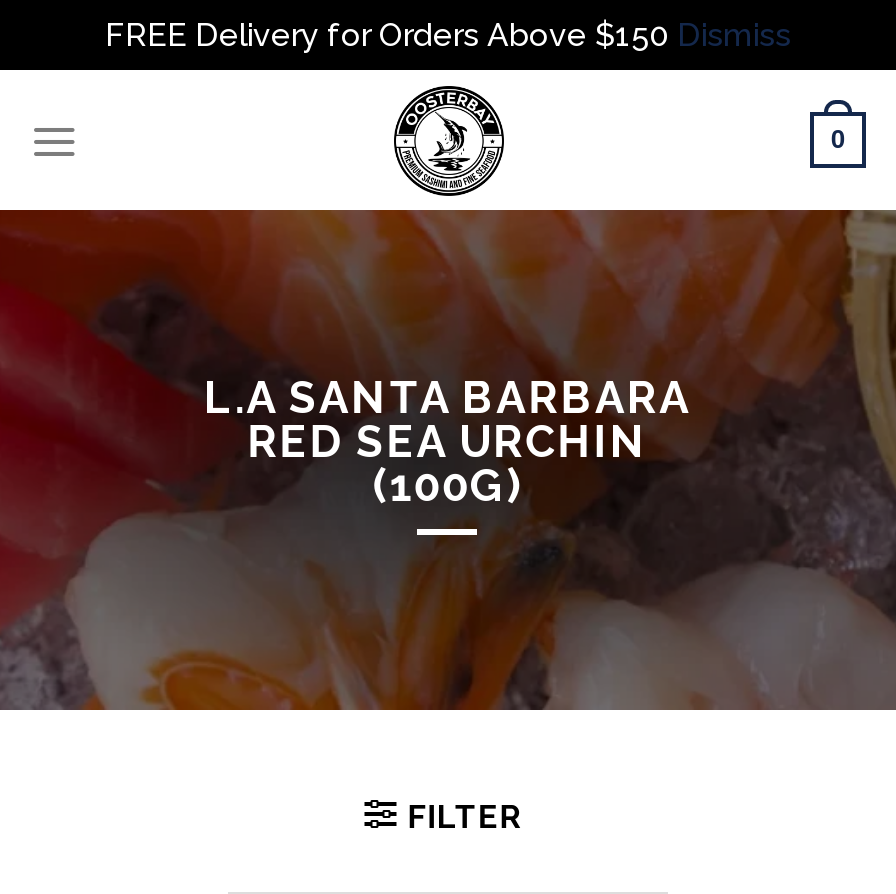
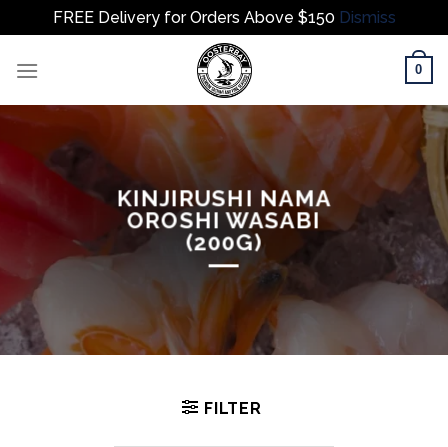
[204,371,692,511] L.A SANTA BARBARA | RED SEA URCHIN | (100G) -> [116,185,332,255] KINJIRUSHI NAMA | OROSHI WASABI | (200G)

